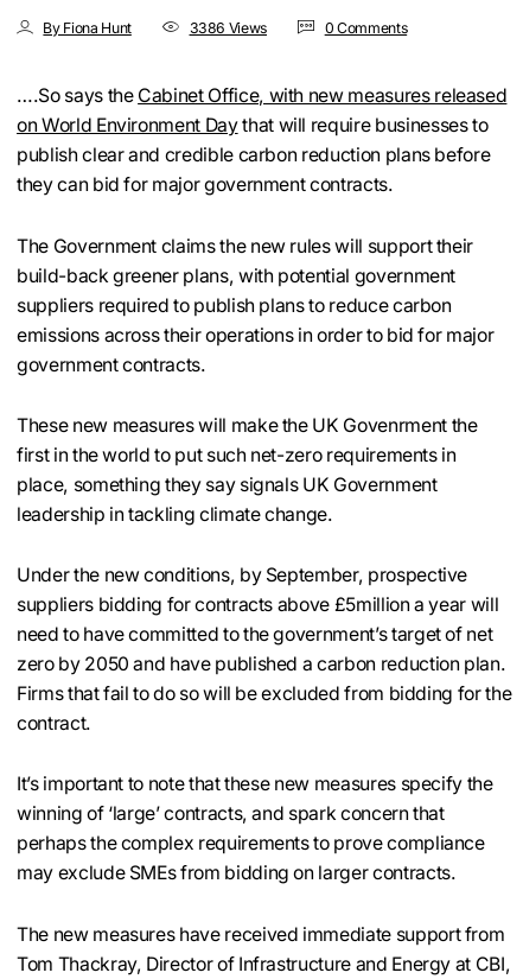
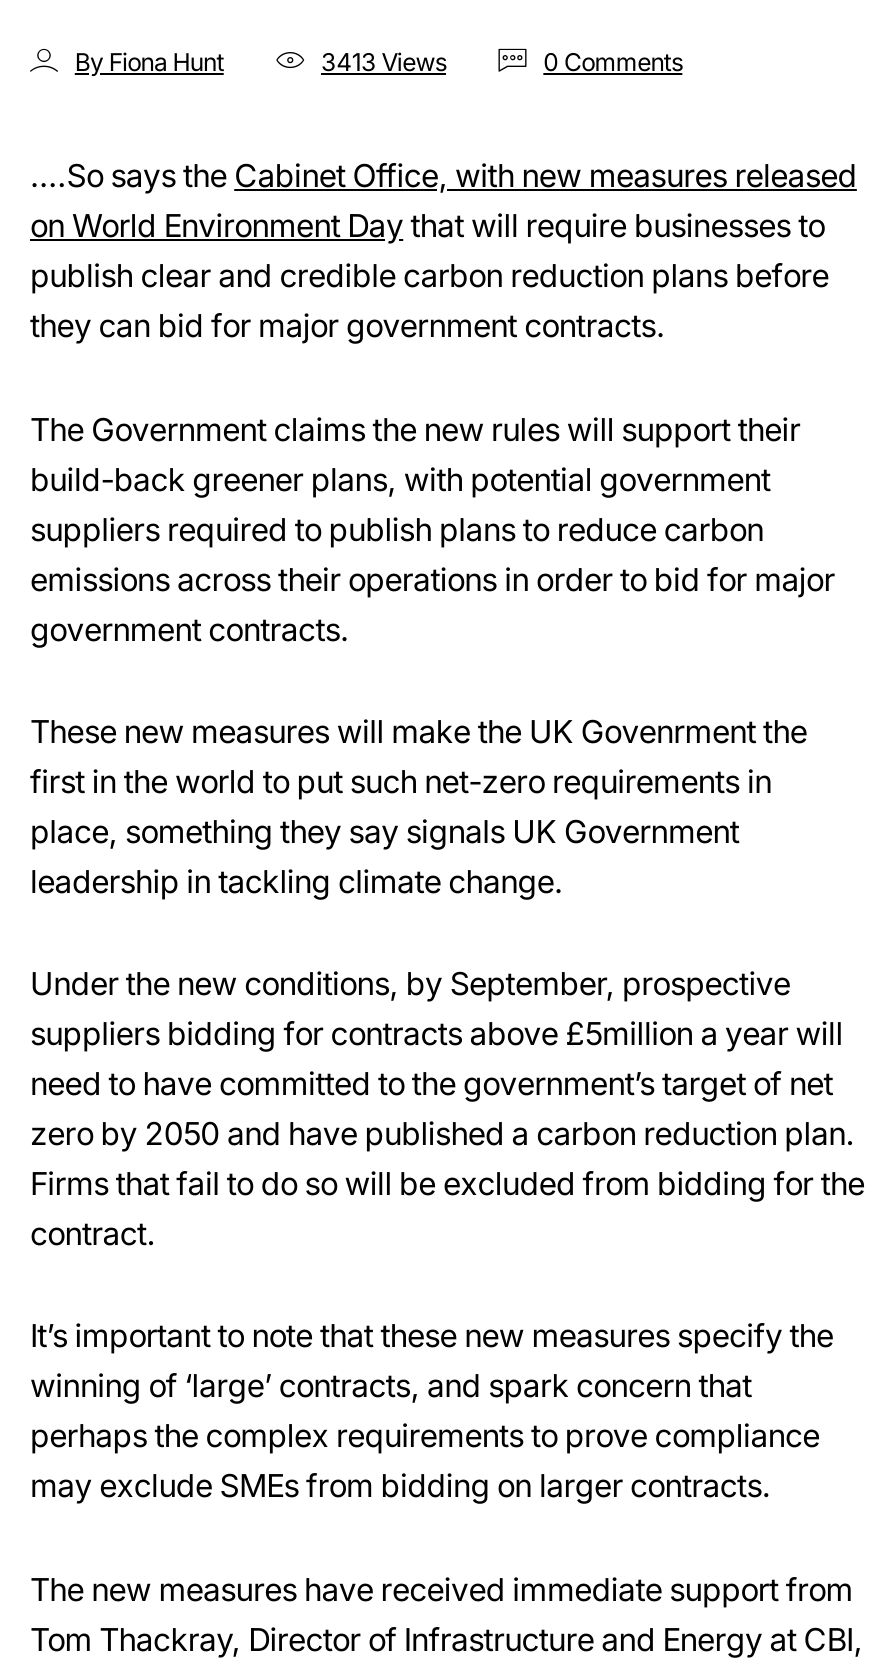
[189,19,267,37] 3386 Views -> [321,47,446,77] 3413 Views

